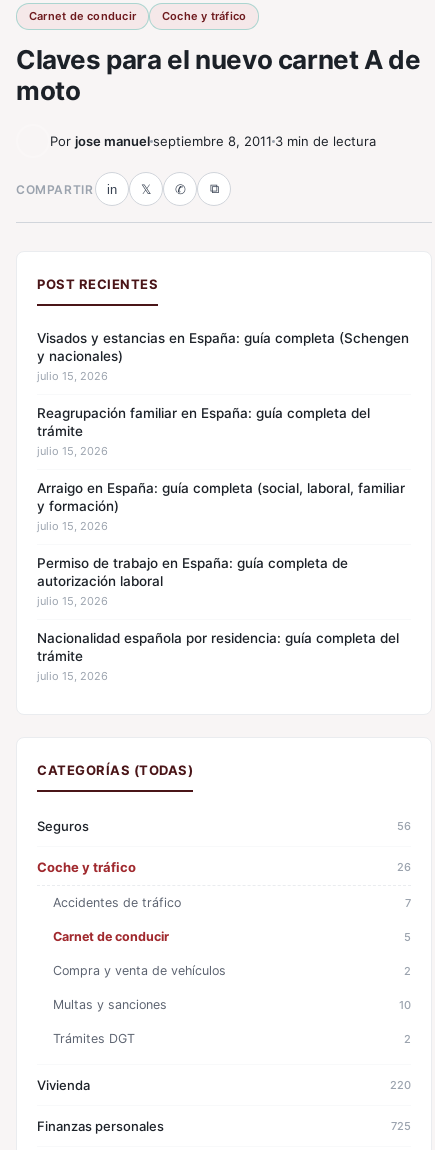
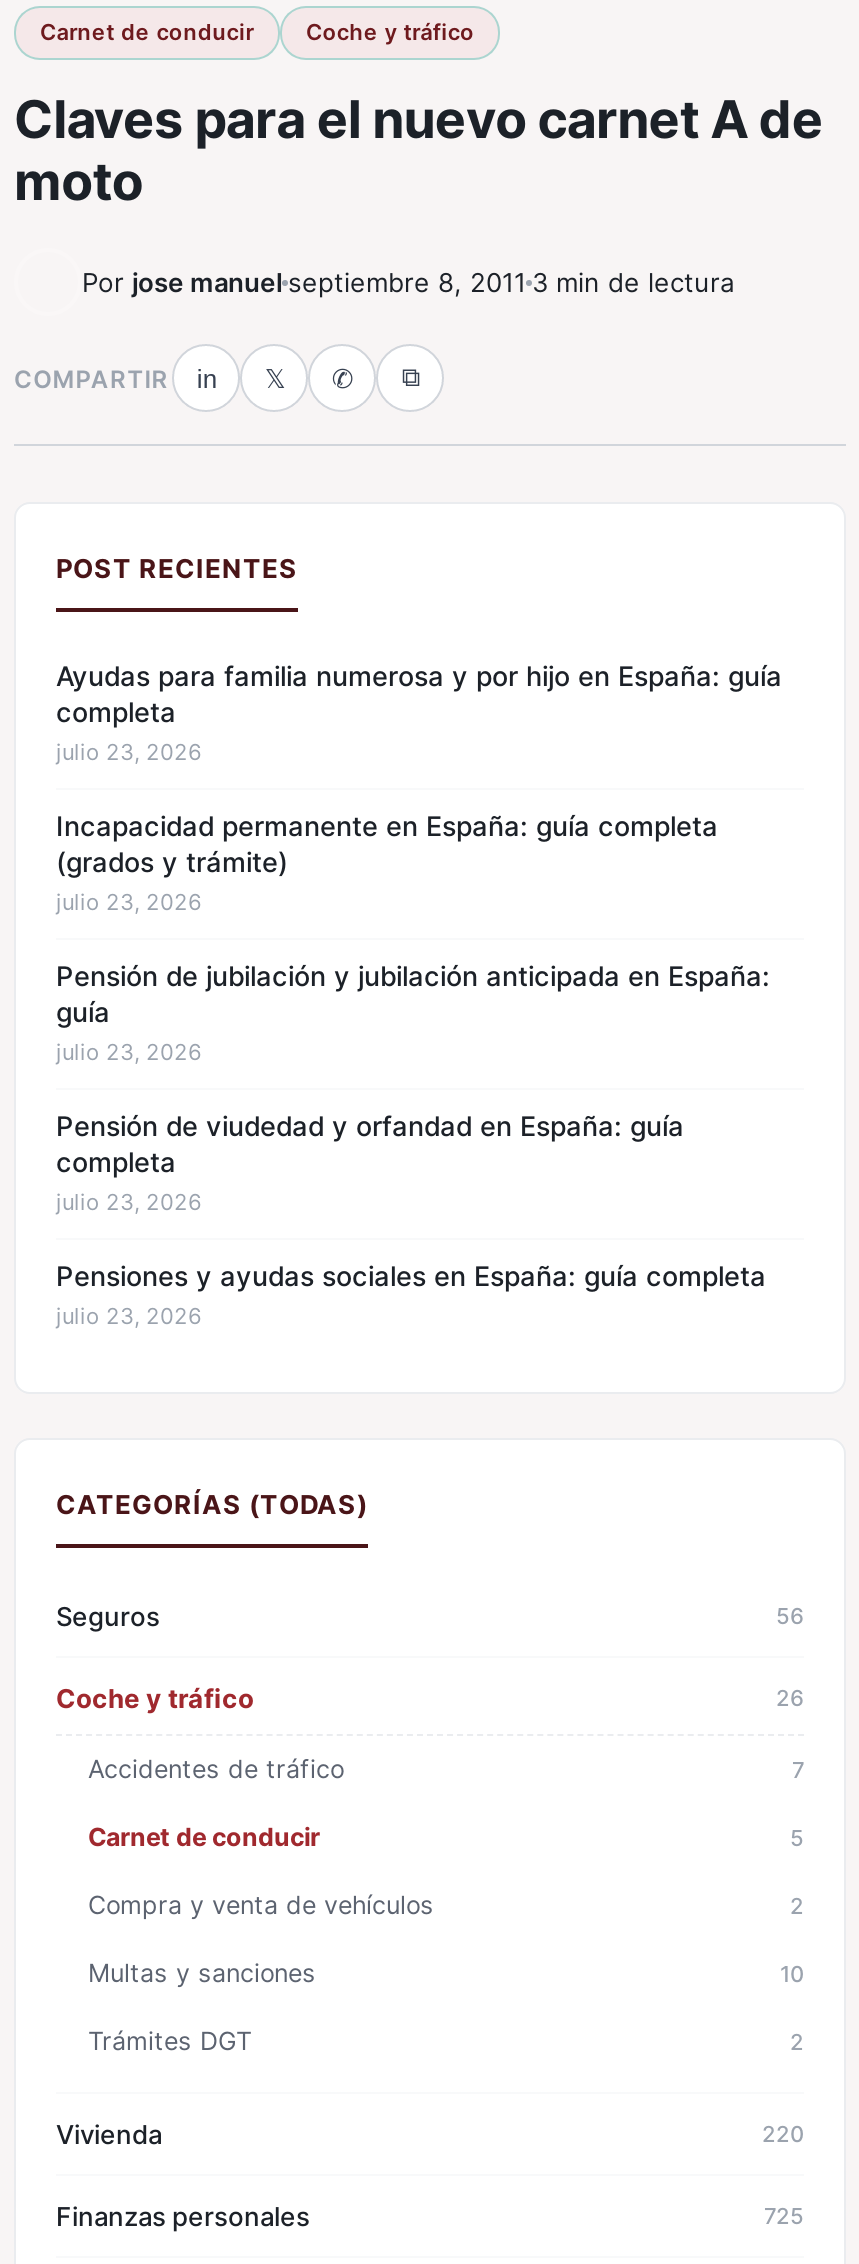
[37,330,409,383] Visados y estancias en España: guía completa (Schengen | y nacionales) | julio 15, 2026 -> [56,660,782,766] Ayudas para familia numerosa y por hijo en España: guía | completa | julio 23, 2026
[37,405,370,458] Reagrupación familiar en España: guía completa del | trámite | julio 15, 2026 -> [56,810,718,916] Incapacidad permanente en España: guía completa | (grados y trámite) | julio 23, 2026
[37,480,405,533] Arraigo en España: guía completa (social, laboral, familiar | y formación) | julio 15, 2026 -> [56,960,770,1066] Pensión de jubilación y jubilación anticipada en España: | guía | julio 23, 2026
[37,555,348,608] Permiso de trabajo en España: guía completa de | autorización laboral | julio 15, 2026 -> [56,1110,684,1216] Pensión de viudedad y orfandad en España: guía | completa | julio 23, 2026
[37,630,399,683] Nacionalidad española por residencia: guía completa del | trámite | julio 15, 2026 -> [56,1260,766,1330] Pensiones y ayudas sociales en España: guía completa | julio 23, 2026

